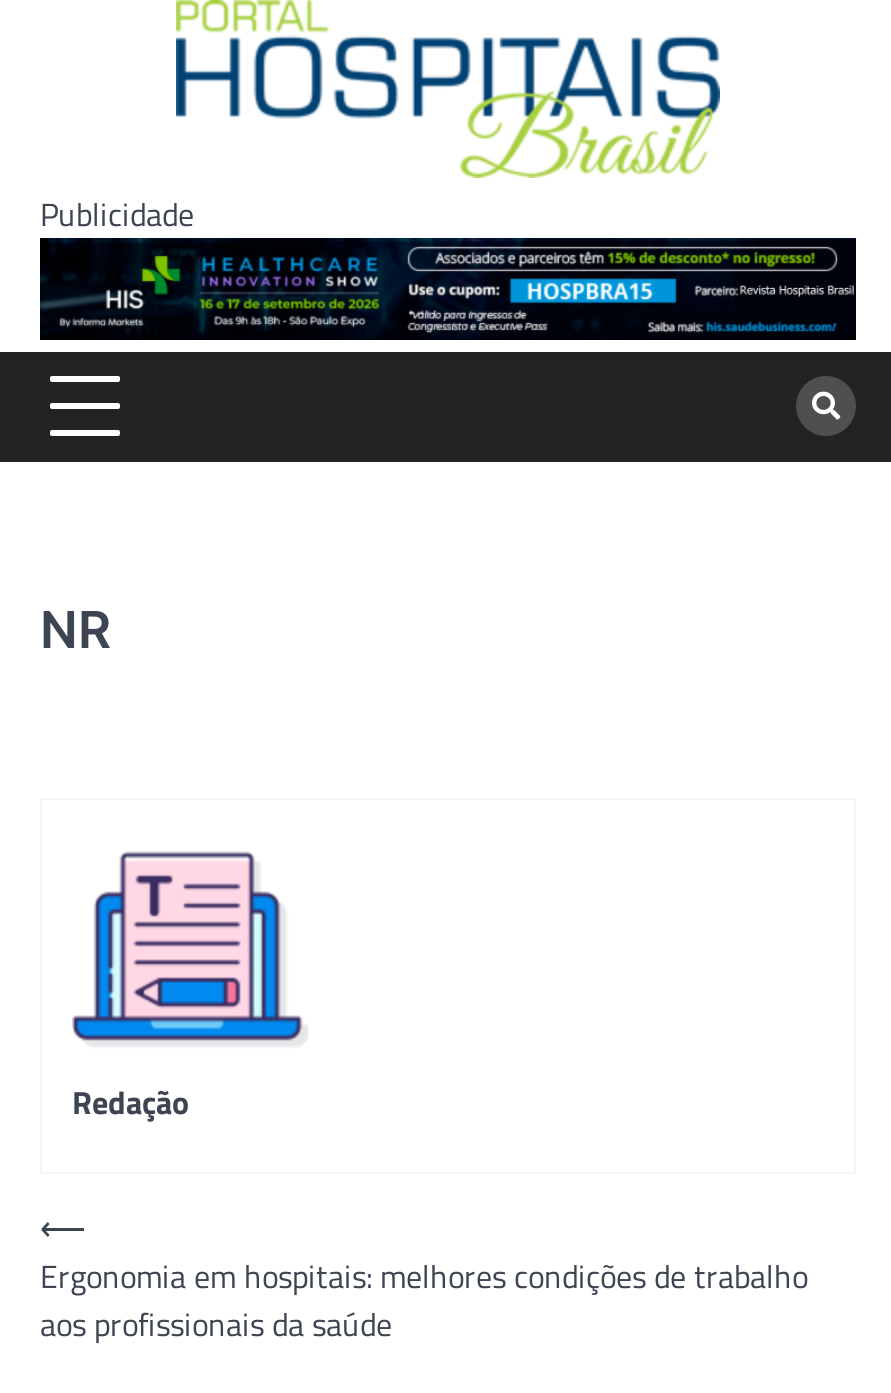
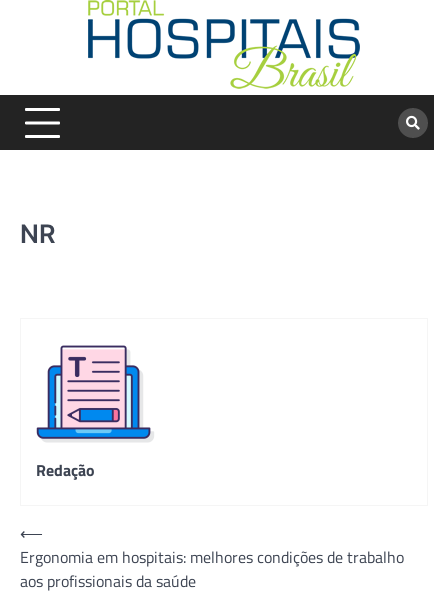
[40,190,194,238] Publicidade -> none

